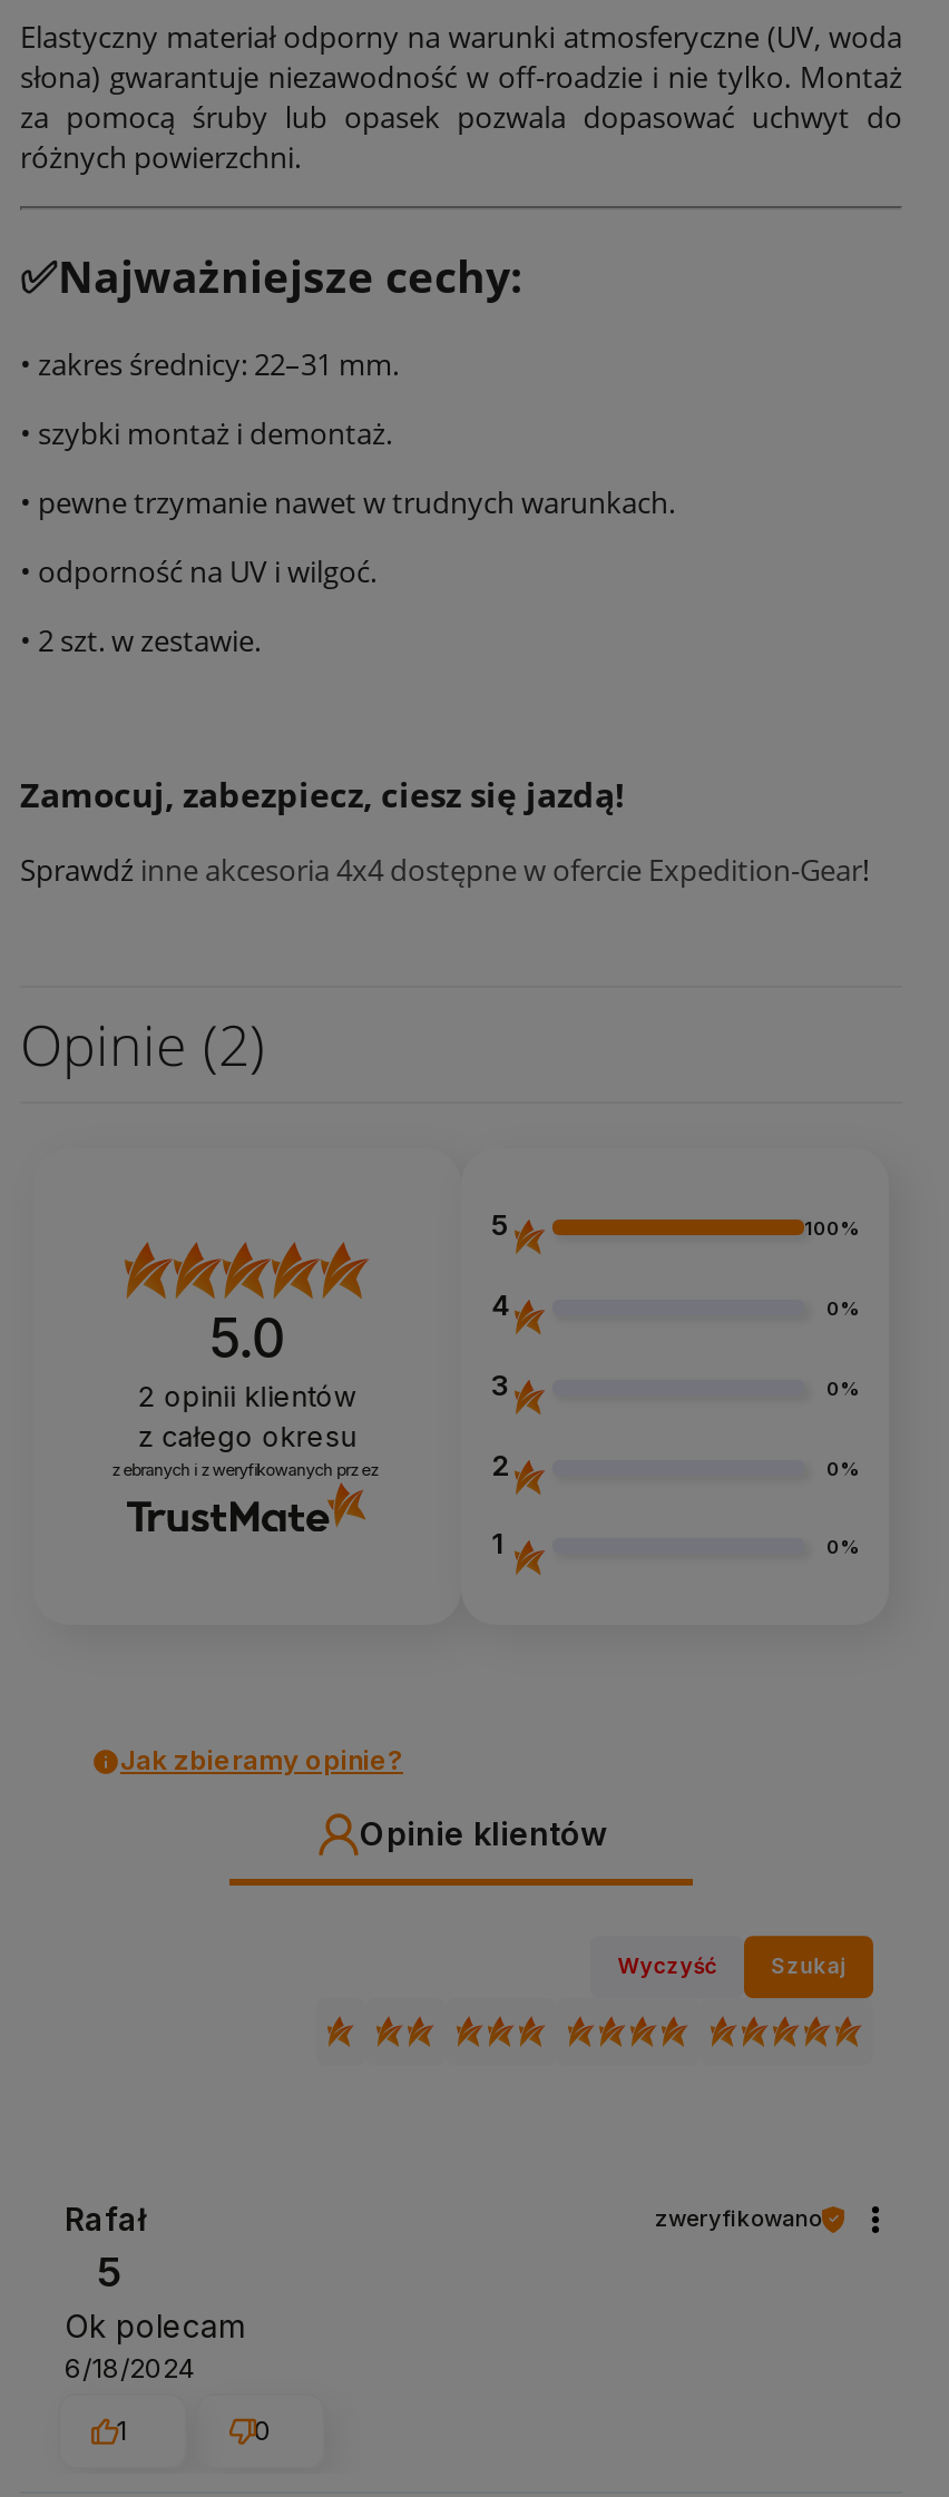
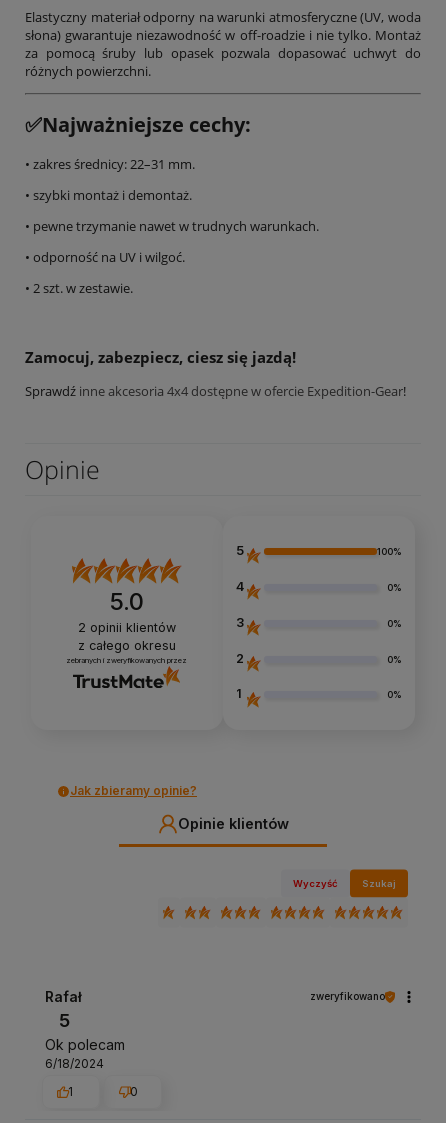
[20,1006,265,1082] Opinie (2) -> [25,452,100,486] Opinie

